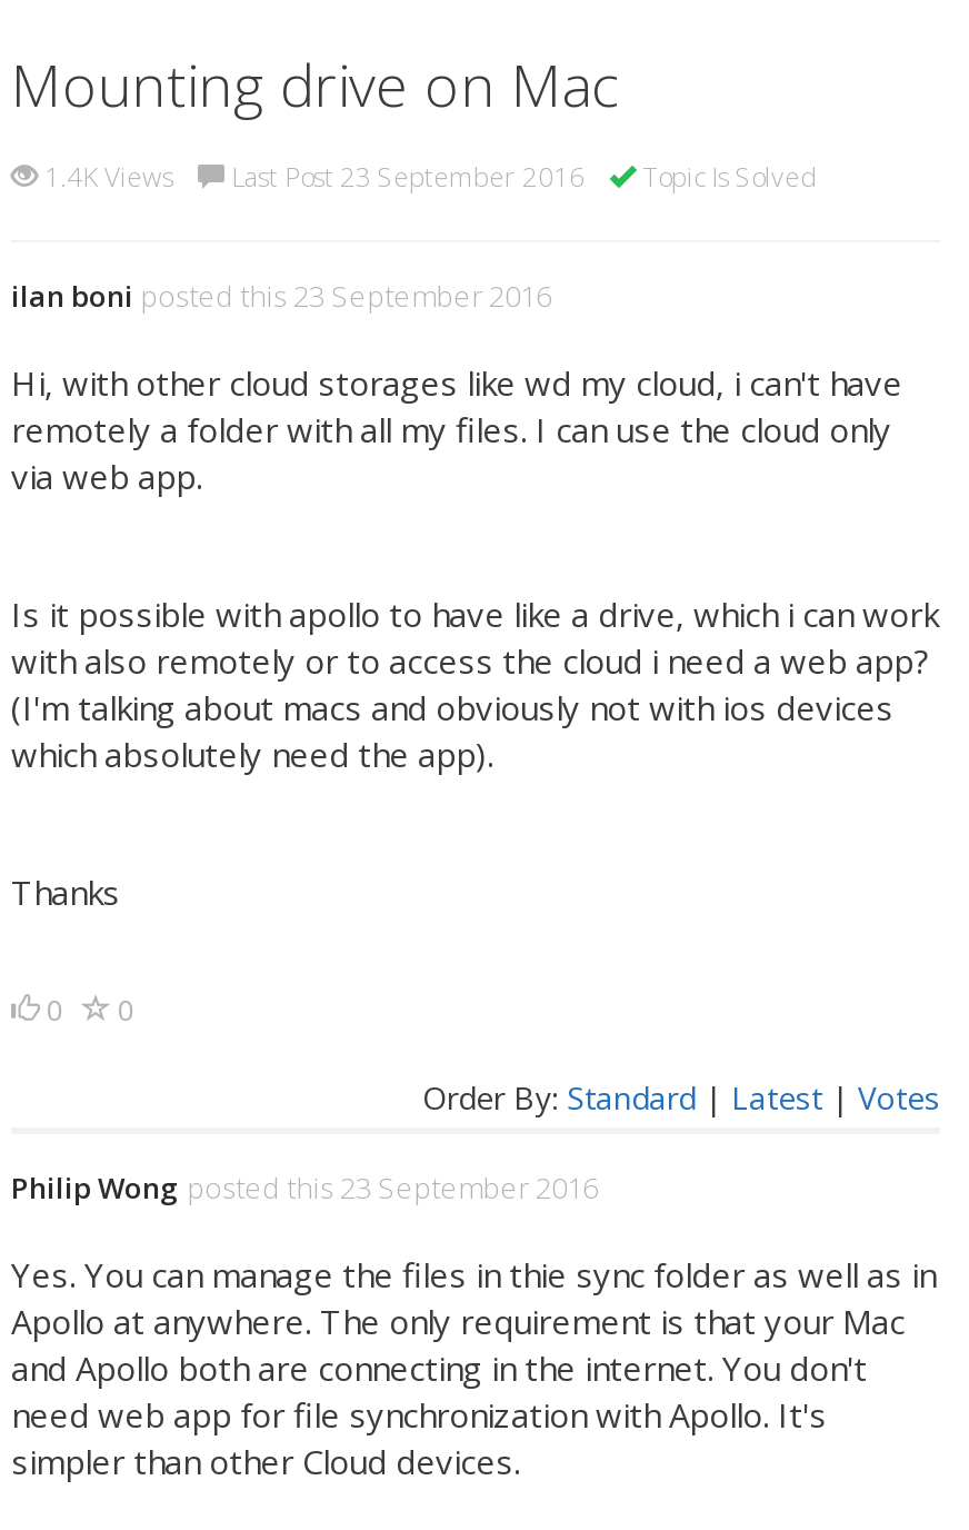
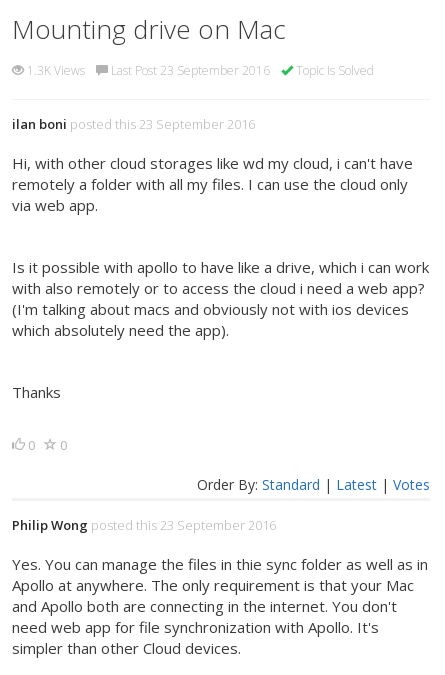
[38,158,816,196] 1.4K Views Last Post 23 September 2016 Topic Is Solved -> [24,62,374,79] 1.3K Views Last Post 23 September 2016 Topic Is Solved

